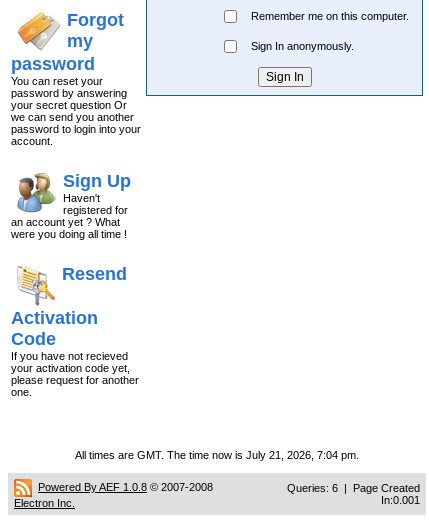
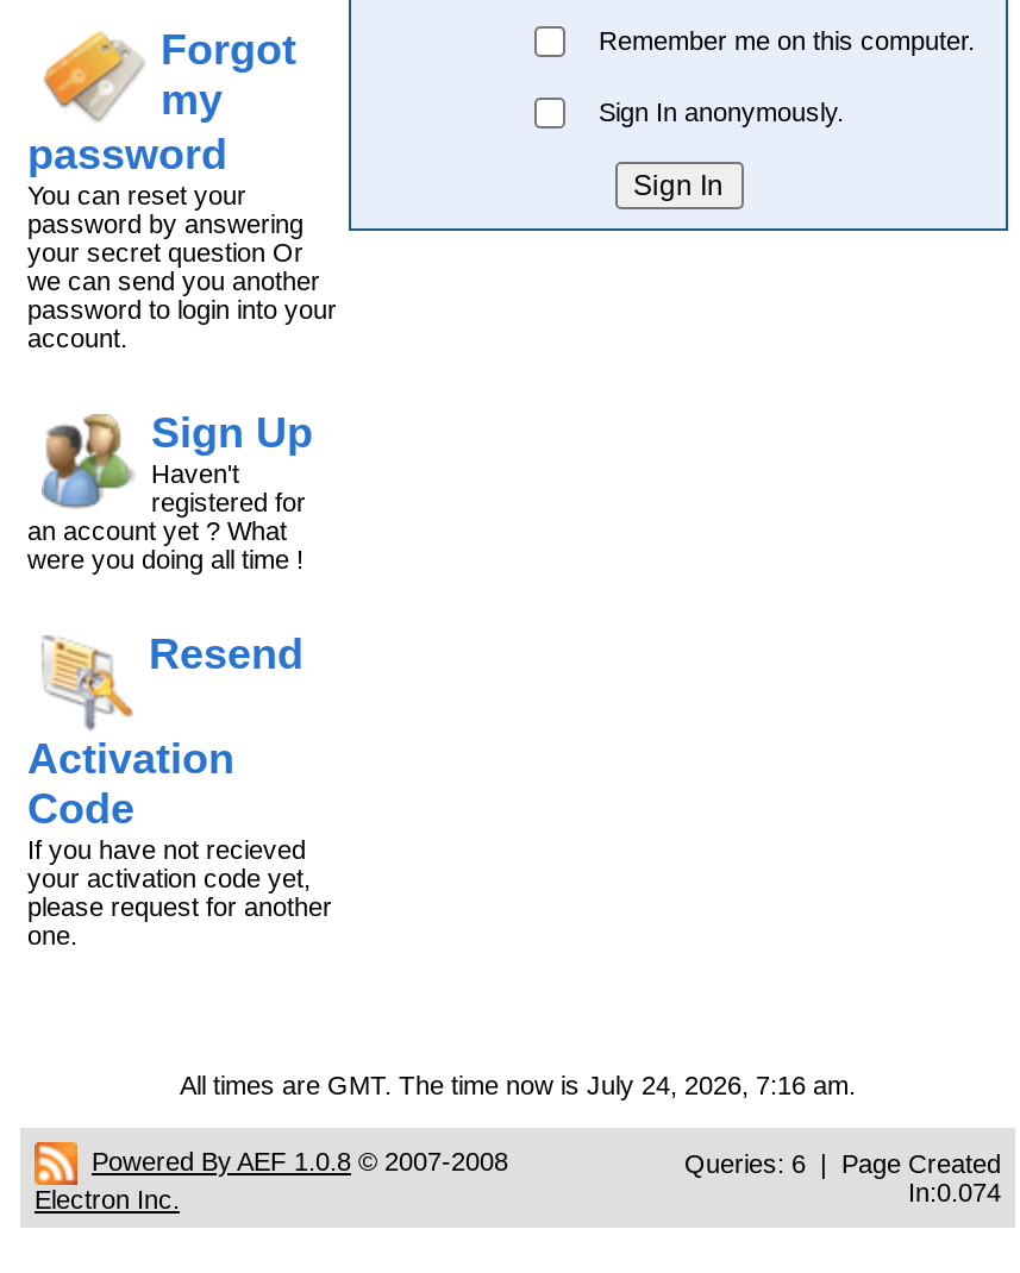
[75,449,359,461] All times are GMT. The time now is July 21, 2026, 7:04 pm. -> [180,1071,856,1099] All times are GMT. The time now is July 24, 2026, 7:16 am.
[381,494,420,506] In:0.001 -> [908,1178,1001,1206] In:0.074

